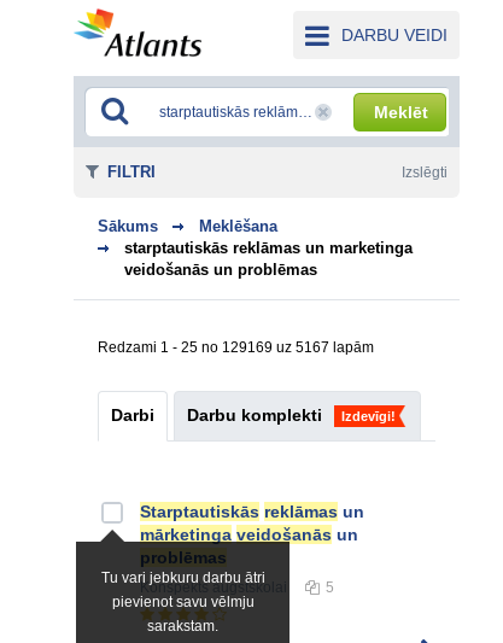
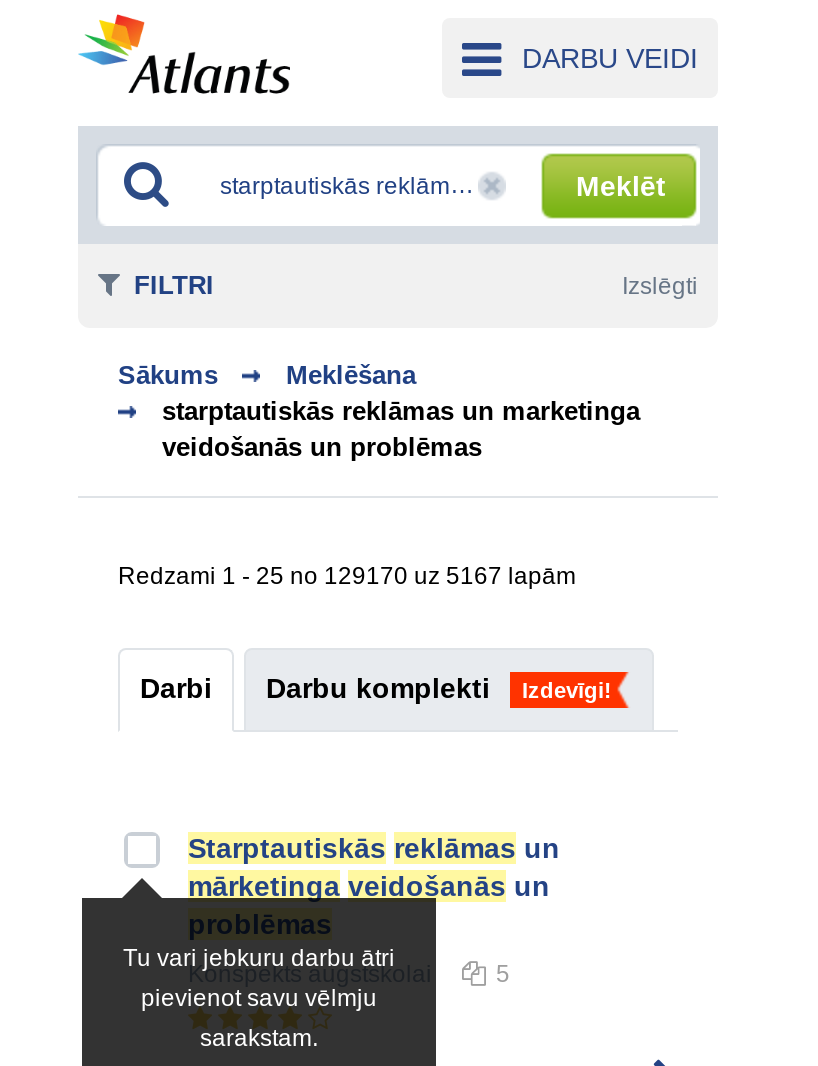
[98,339,374,356] Redzami 1 - 25 no 129169 uz 5167 lapām -> [118,562,576,590] Redzami 1 - 25 no 129170 uz 5167 lapām

